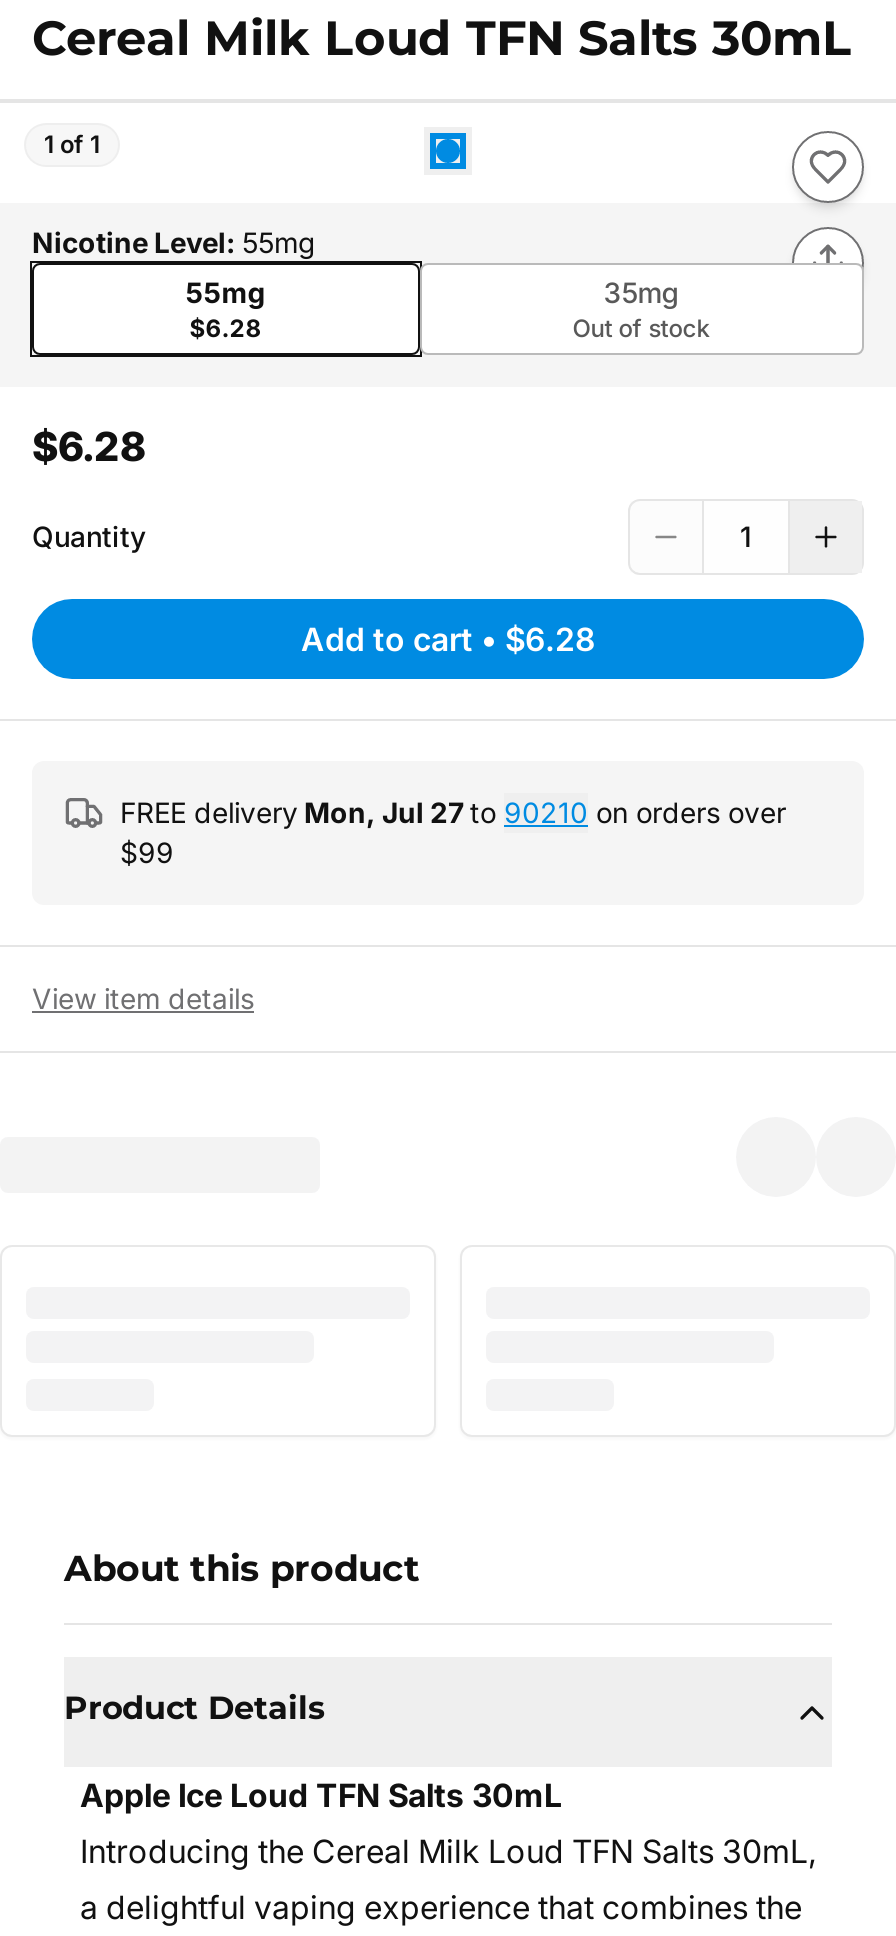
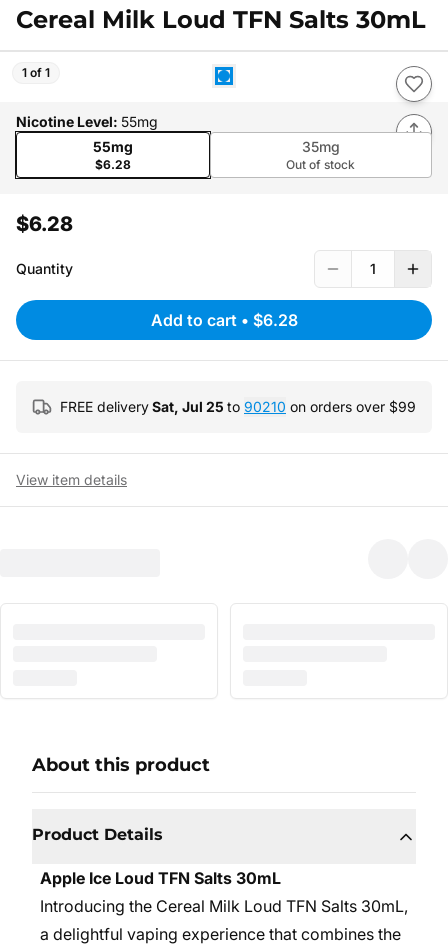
[120,795,786,869] FREE delivery Mon, Jul 27 to 90210 on orders over | $99 -> [60,398,416,415] FREE delivery Sat, Jul 25 to 90210 on orders over $99

